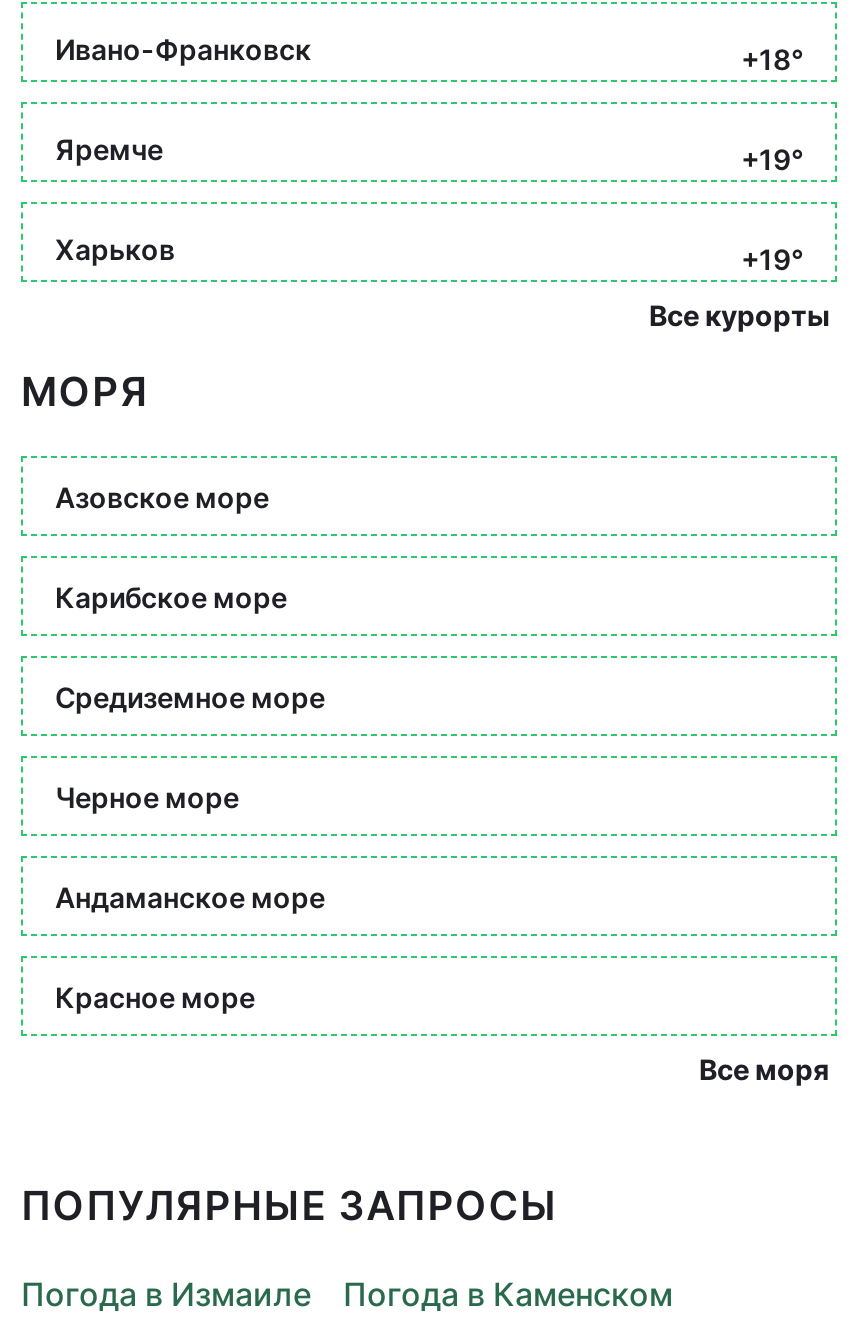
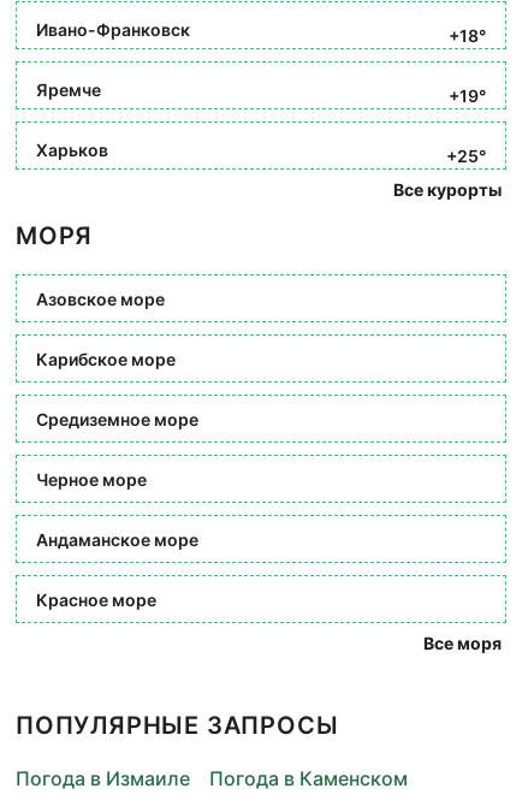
[741,242,803,276] +19° -> [446,146,486,166] +25°

